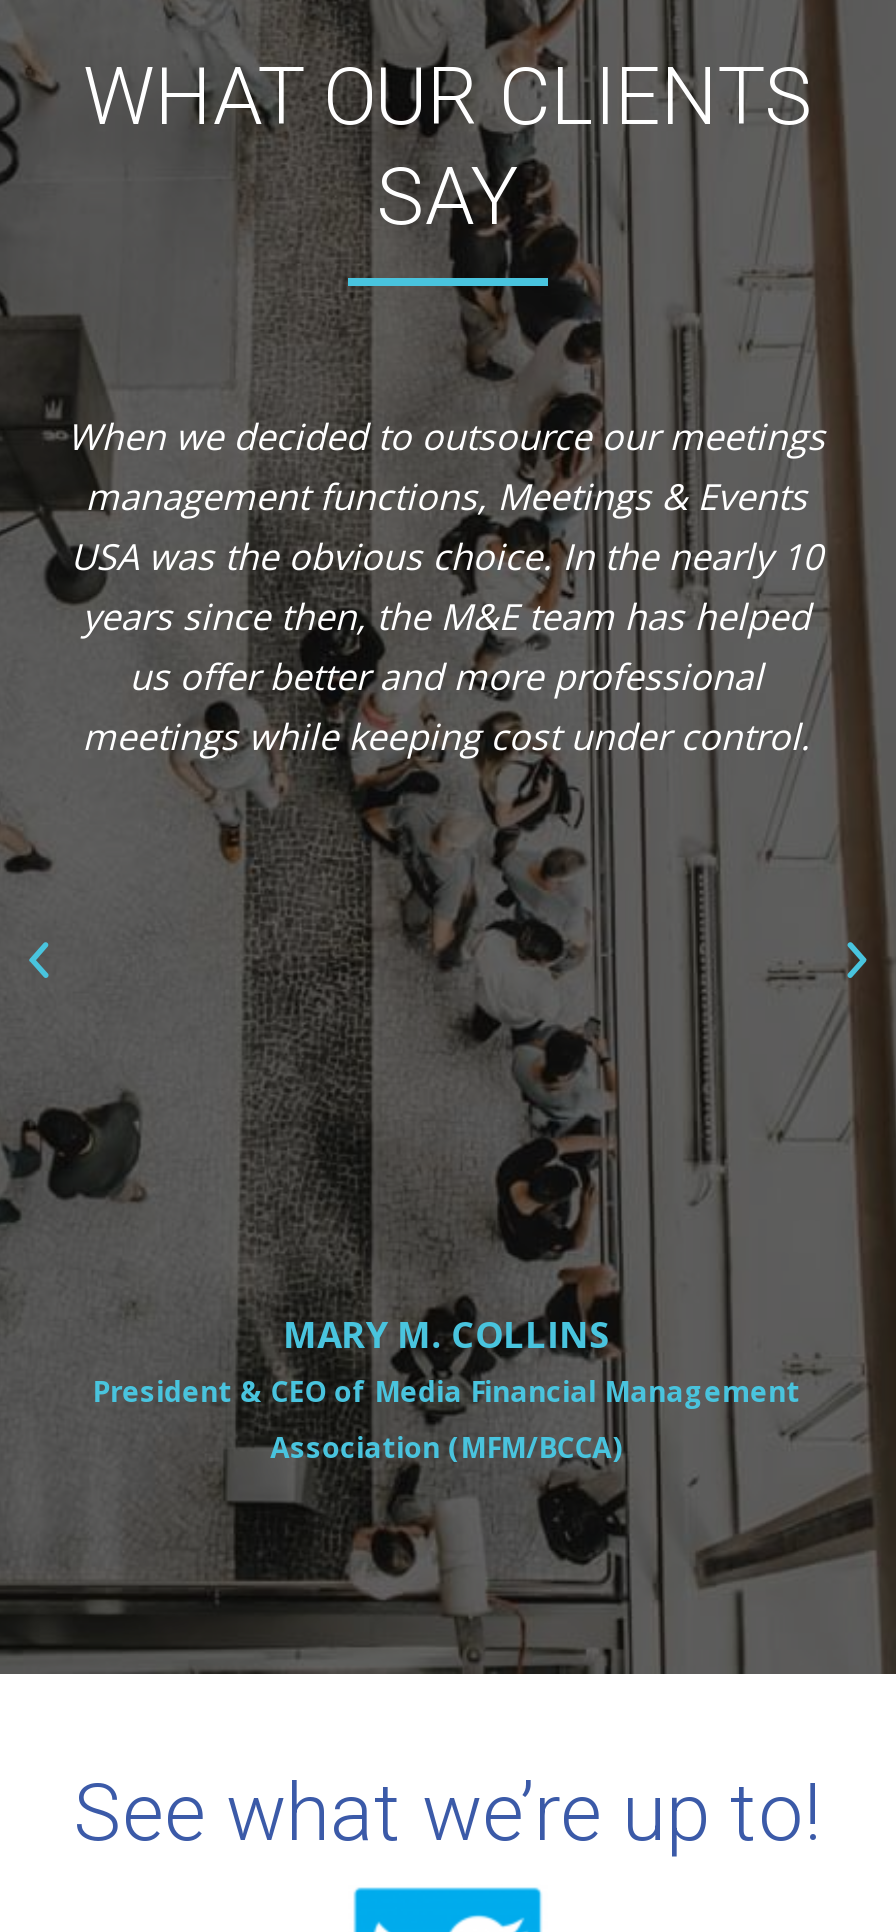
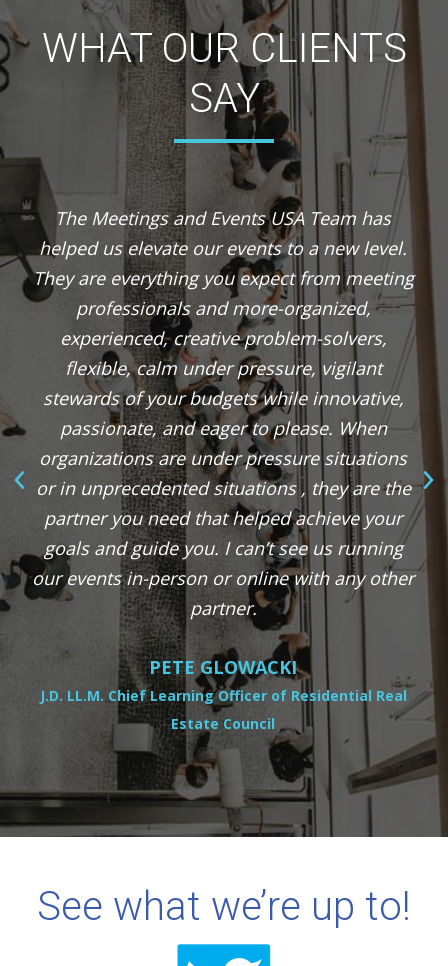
[67,412,825,760] When we decided to outsource our meetings | management functions, Meetings & Events | USA was the obvious choice. In the nearly 10 | years since then, the M&E team has helped | us offer better and more professional | meetings while keeping cost under control. -> [32,206,414,620] The Meetings and Events USA Team has | helped us elevate our events to a new level. | They are everything you expect from meeting | professionals and more-organized, | experienced, creative problem-solvers, | flexible, calm under pressure, vigilant | stewards of your budgets while innovative, | passionate, and eager to please. When | organizations are under pressure situations | or in unprecedented situations , they are the | partner you need that helped achieve your | goals and guide you. I can’t see us running | our events in-person or online with any other | partner.
[92,1310,800,1410] MARY M. COLLINS | President & CEO of Media Financial Management -> [40,655,407,705] PETE GLOWACKI | J.D. LL.M. Chief Learning Officer of Residential Real
[270,1428,622,1466] Association (MFM/BCCA) -> [171,714,275,733] Estate Council

